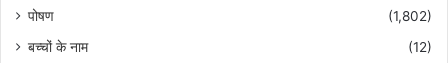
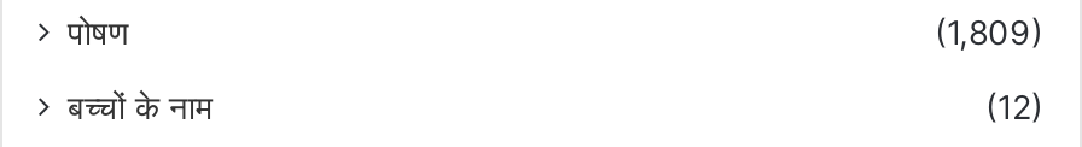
[388,8,432,24] (1,802) -> [935,14,1043,52] (1,809)

